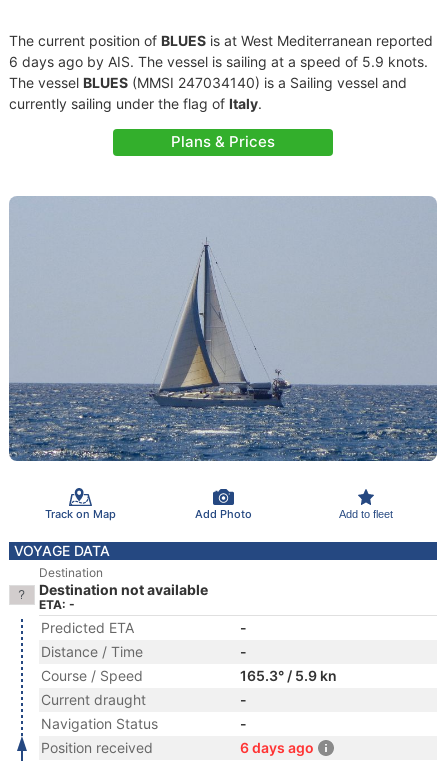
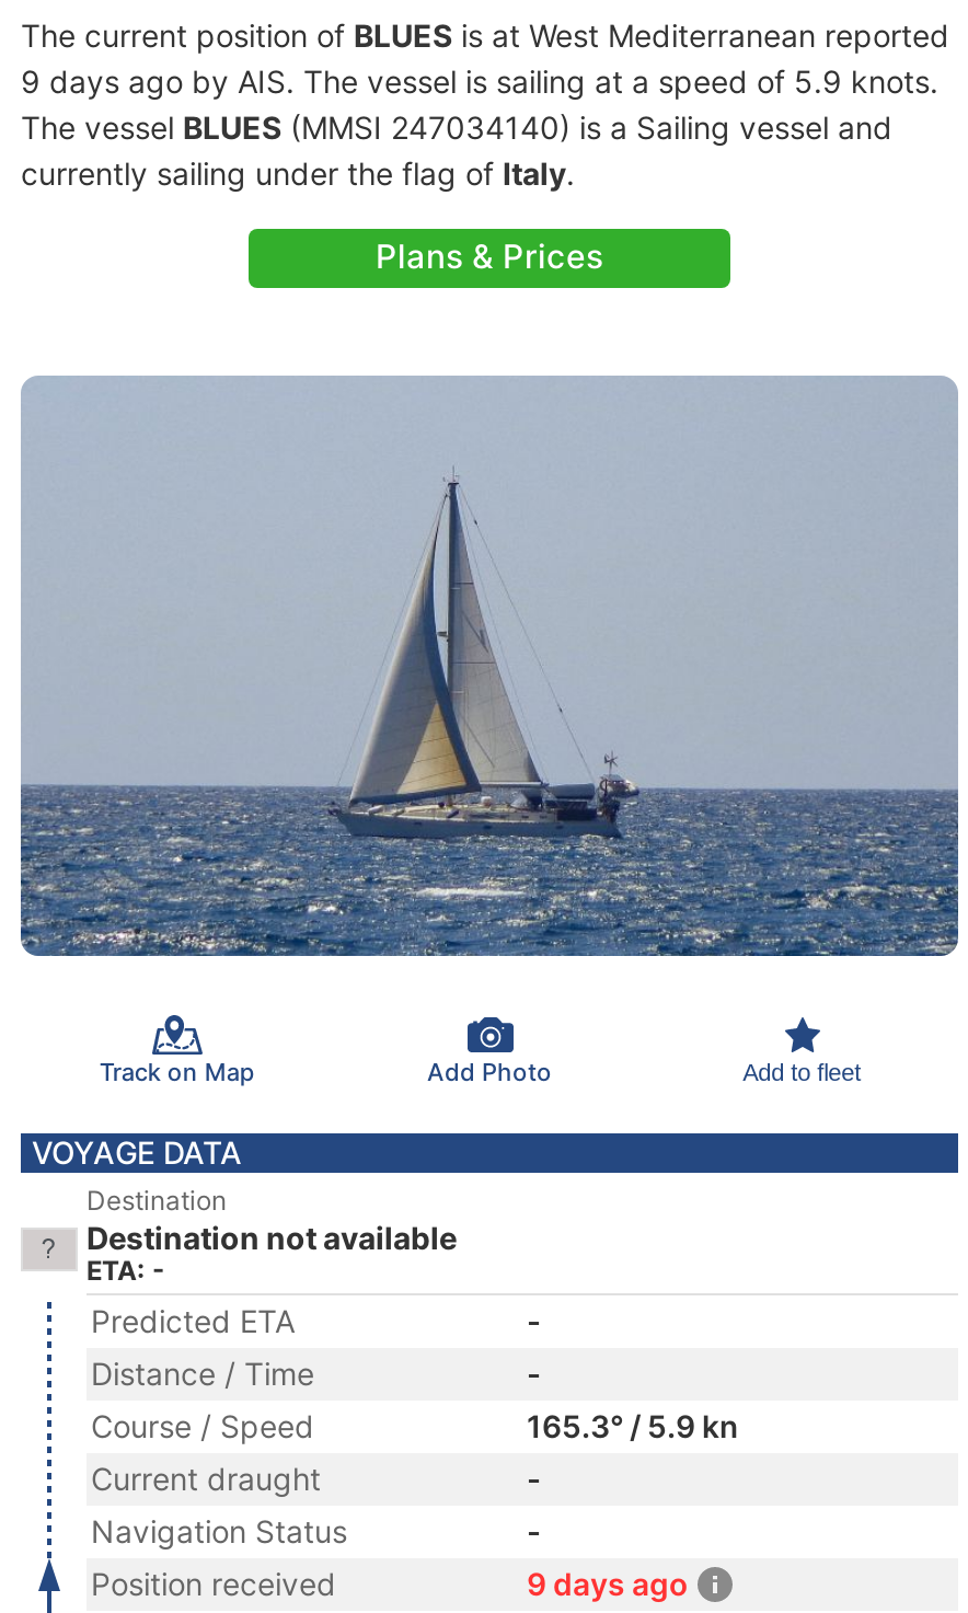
[9,53,428,70] 6 days ago by AIS. The vessel is sailing at a speed of 5.9 knots. -> [21,62,938,100] 9 days ago by AIS. The vessel is sailing at a speed of 5.9 knots.
[240,739,314,756] 6 days ago -> [527,1565,689,1602] 9 days ago

